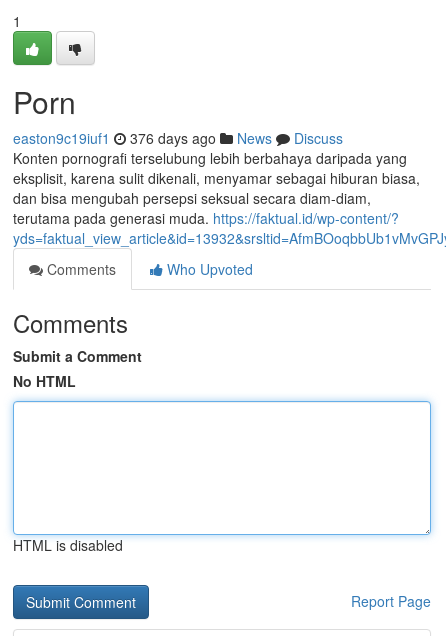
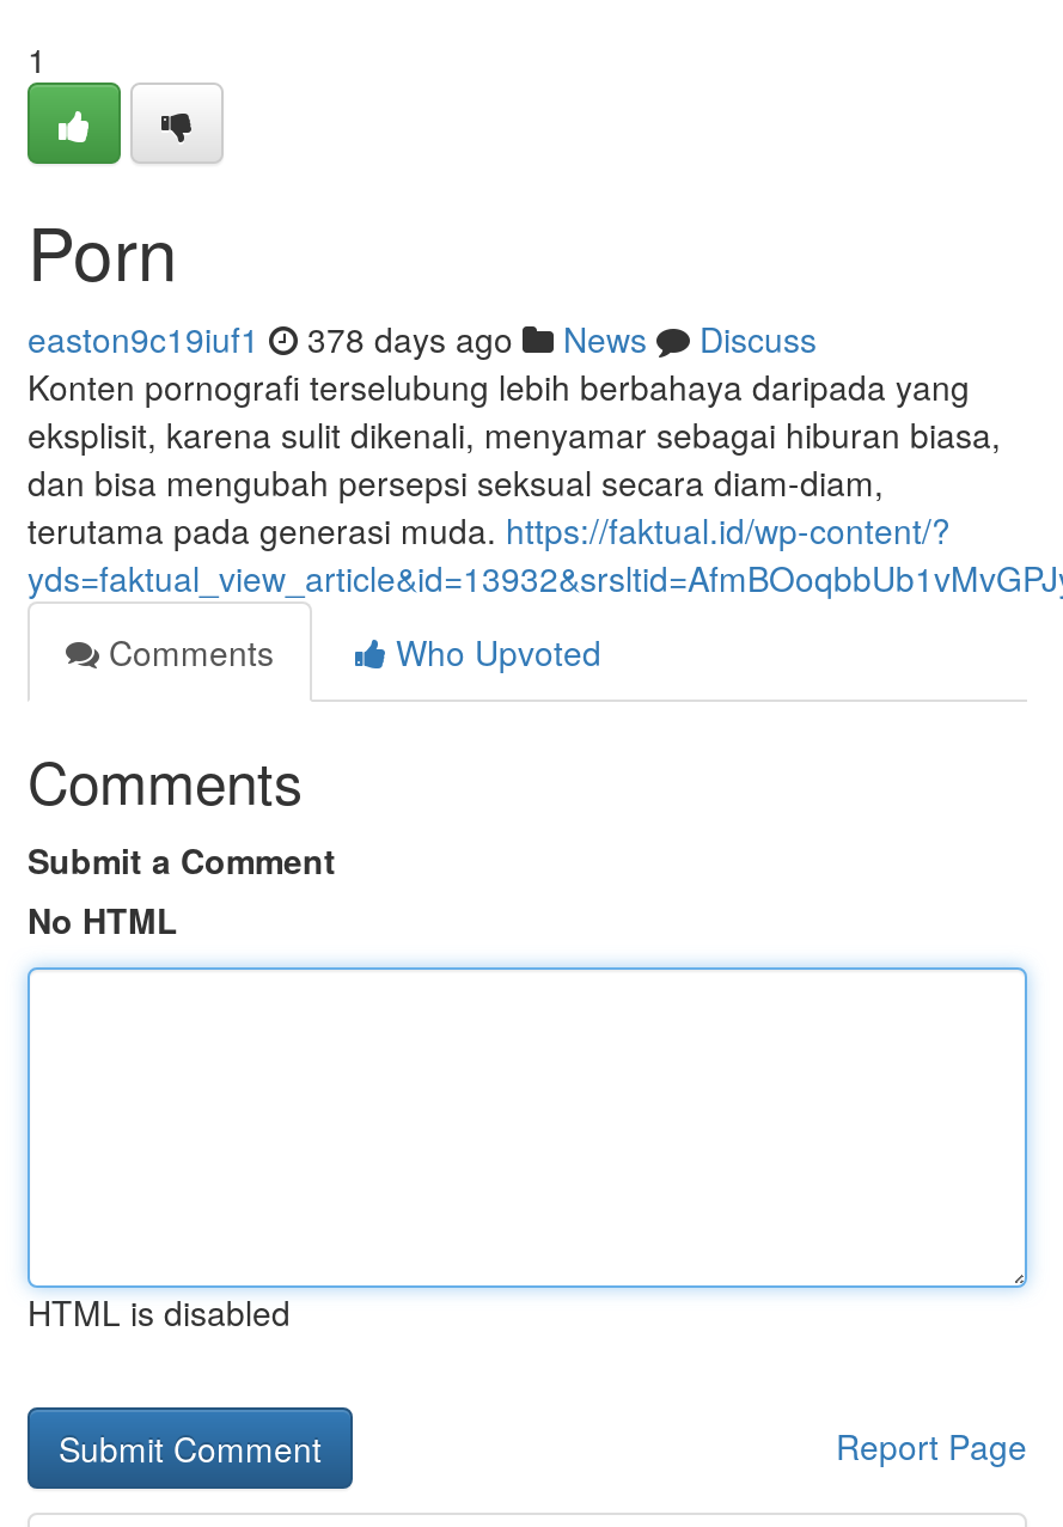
[13,128,343,148] easton9c19iuf1 376 days ago News Discuss -> [28,314,817,362] easton9c19iuf1 378 days ago News Discuss

